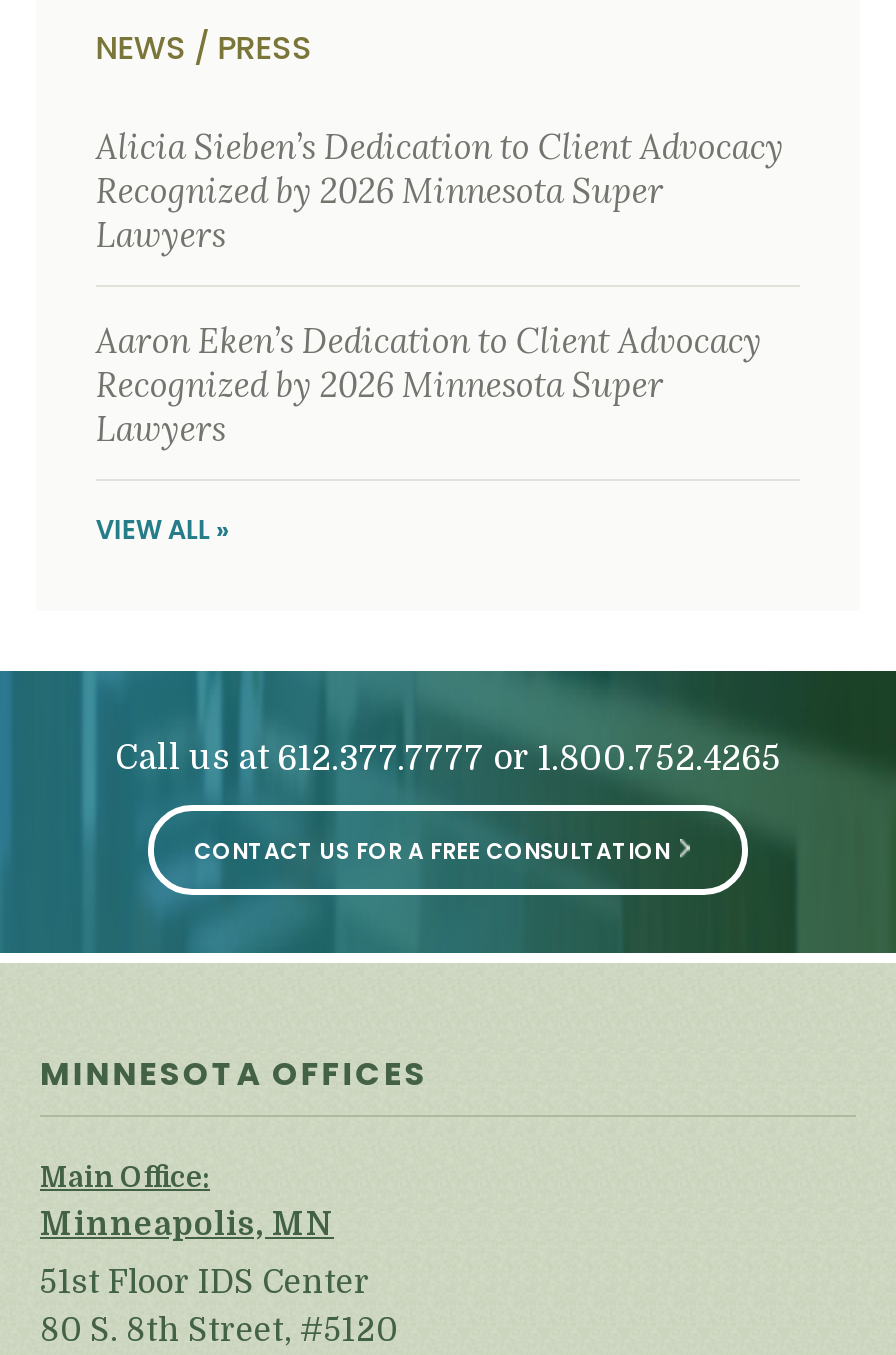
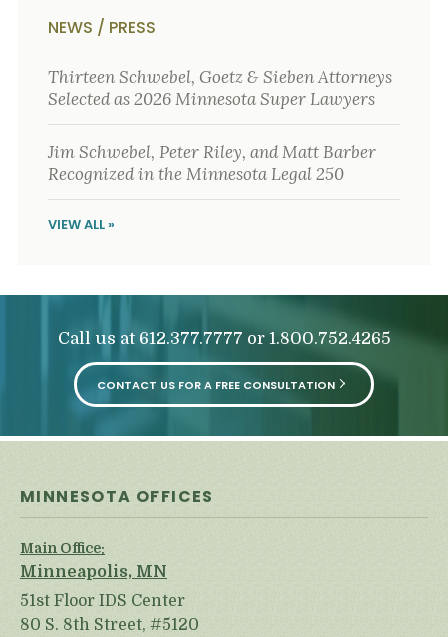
[96,125,784,257] Alicia Sieben’s Dedication to Client Advocacy | Recognized by 2026 Minnesota Super | Lawyers -> [48,66,392,110] Thirteen Schwebel, Goetz & Sieben Attorneys | Selected as 2026 Minnesota Super Lawyers
[96,319,762,451] Aaron Eken’s Dedication to Client Advocacy | Recognized by 2026 Minnesota Super | Lawyers -> [48,141,376,185] Jim Schwebel, Peter Riley, and Matt Barber | Recognized in the Minnesota Legal 250

